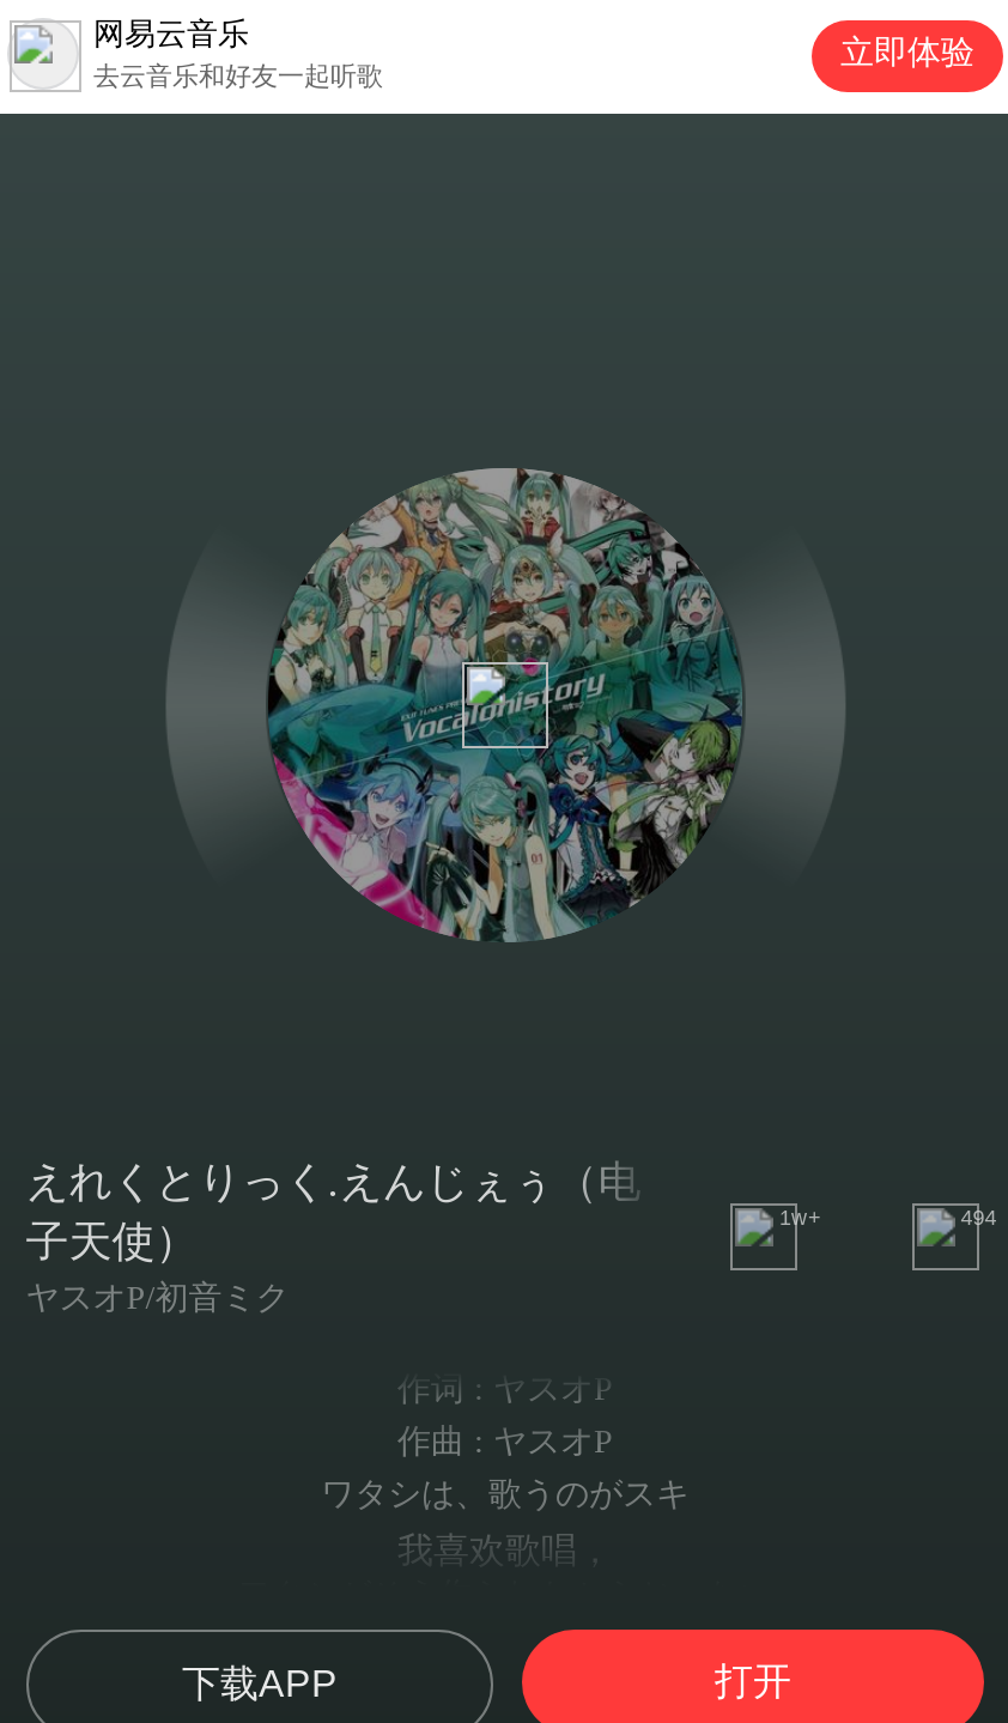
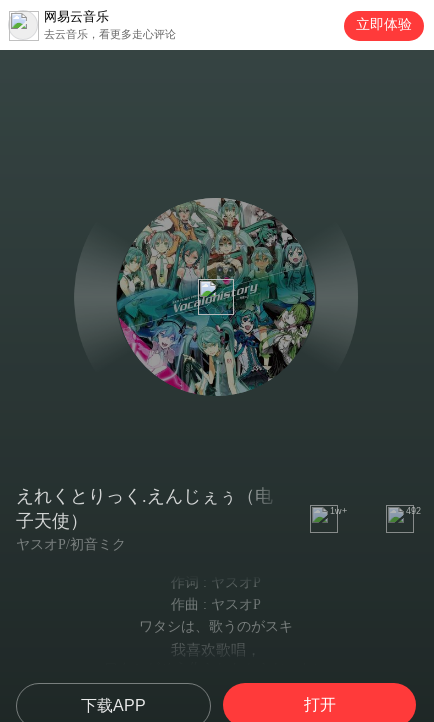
[93,61,383,90] 去云音乐和好友一起听歌 -> [44,28,176,40] 去云音乐，看更多走心评论
[961,1206,997,1230] 494 -> [406,506,421,516] 492

